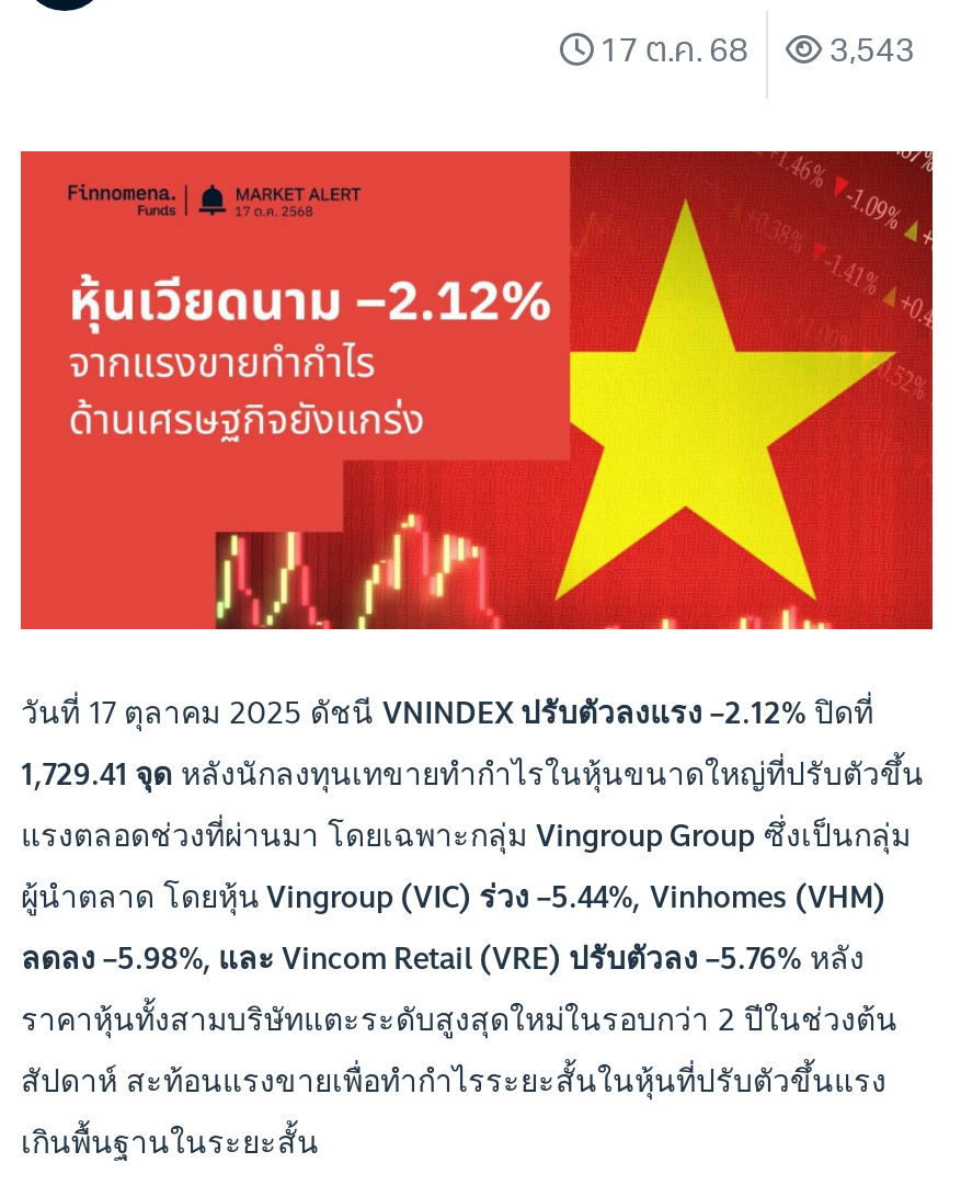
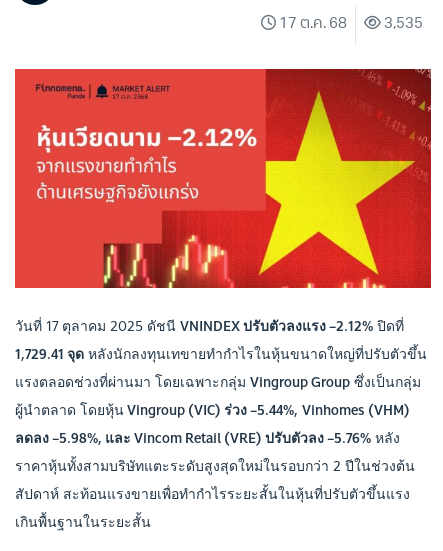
[830,38,915,71] 3,543 -> [384,17,423,32] 3,535

